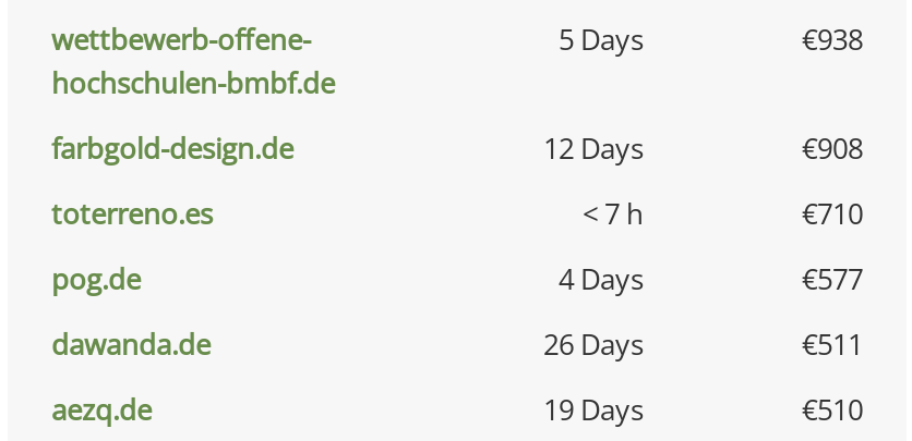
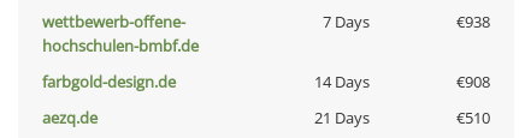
[559,19,644,58] 5 Days -> [322,10,369,32] 7 Days
[543,127,644,167] 12 Days -> [314,70,369,92] 14 Days
[51,193,863,363] toterreno.es | < 7 h | €710 | pog.de | 4 Days | €577 | dawanda.de | 26 Days | €511 -> none
[543,389,644,428] 19 Days -> [314,106,369,128] 21 Days

